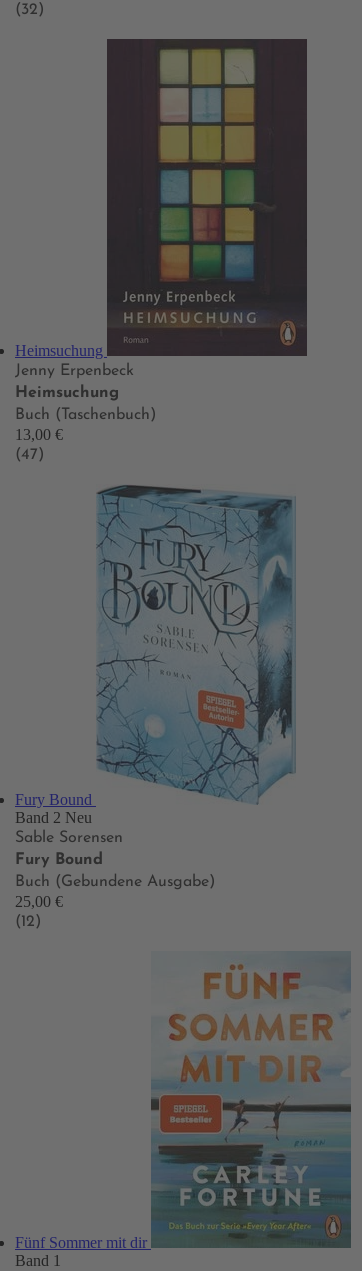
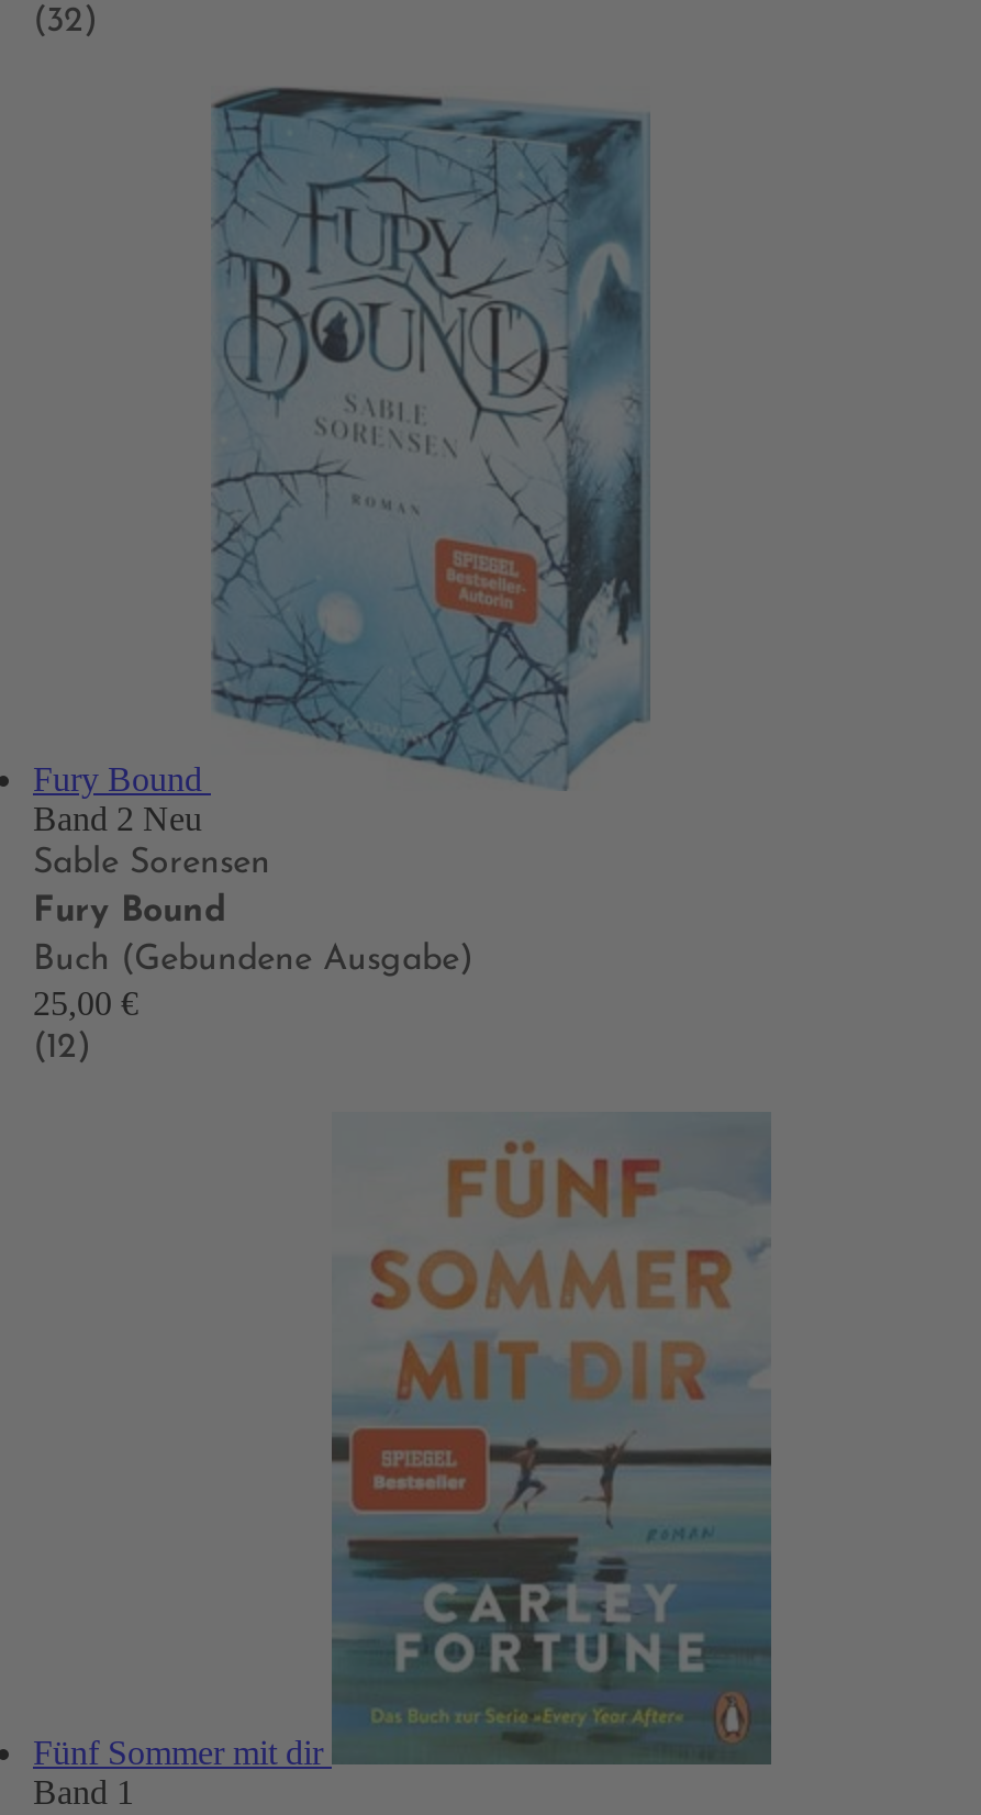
[15,38,308,463] [image] | Heimsuchung | Jenny Erpenbeck | Heimsuchung | Buch (Taschenbuch) | 13,00 € | (47) -> none

